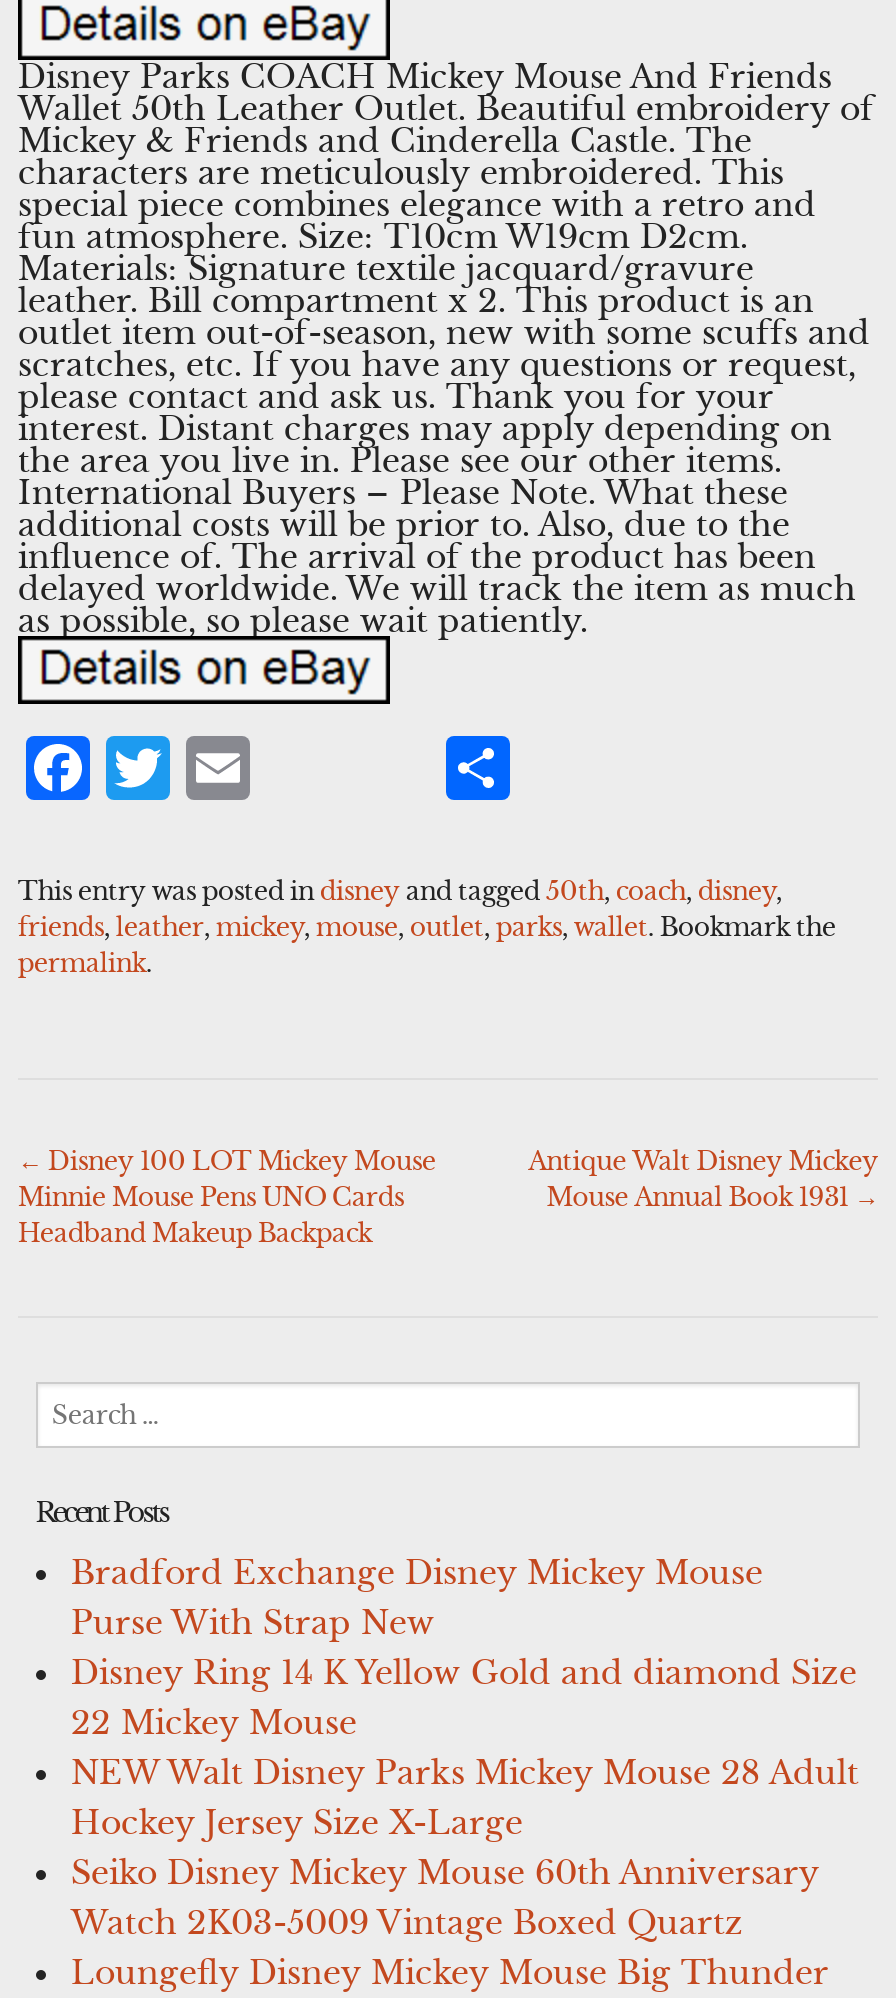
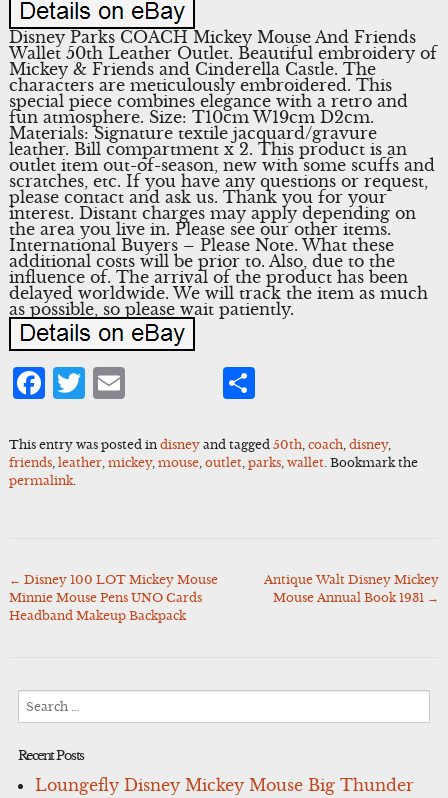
[71,1552,859,1942] Bradford Exchange Disney Mickey Mouse | Purse With Strap New | Disney Ring 14 K Yellow Gold and diamond Size | 22 Mickey Mouse | NEW Walt Disney Parks Mickey Mouse 28 Adult | Hockey Jersey Size X-Large | Seiko Disney Mickey Mouse 60th Anniversary | Watch 2K03-5009 Vintage Boxed Quartz -> none

